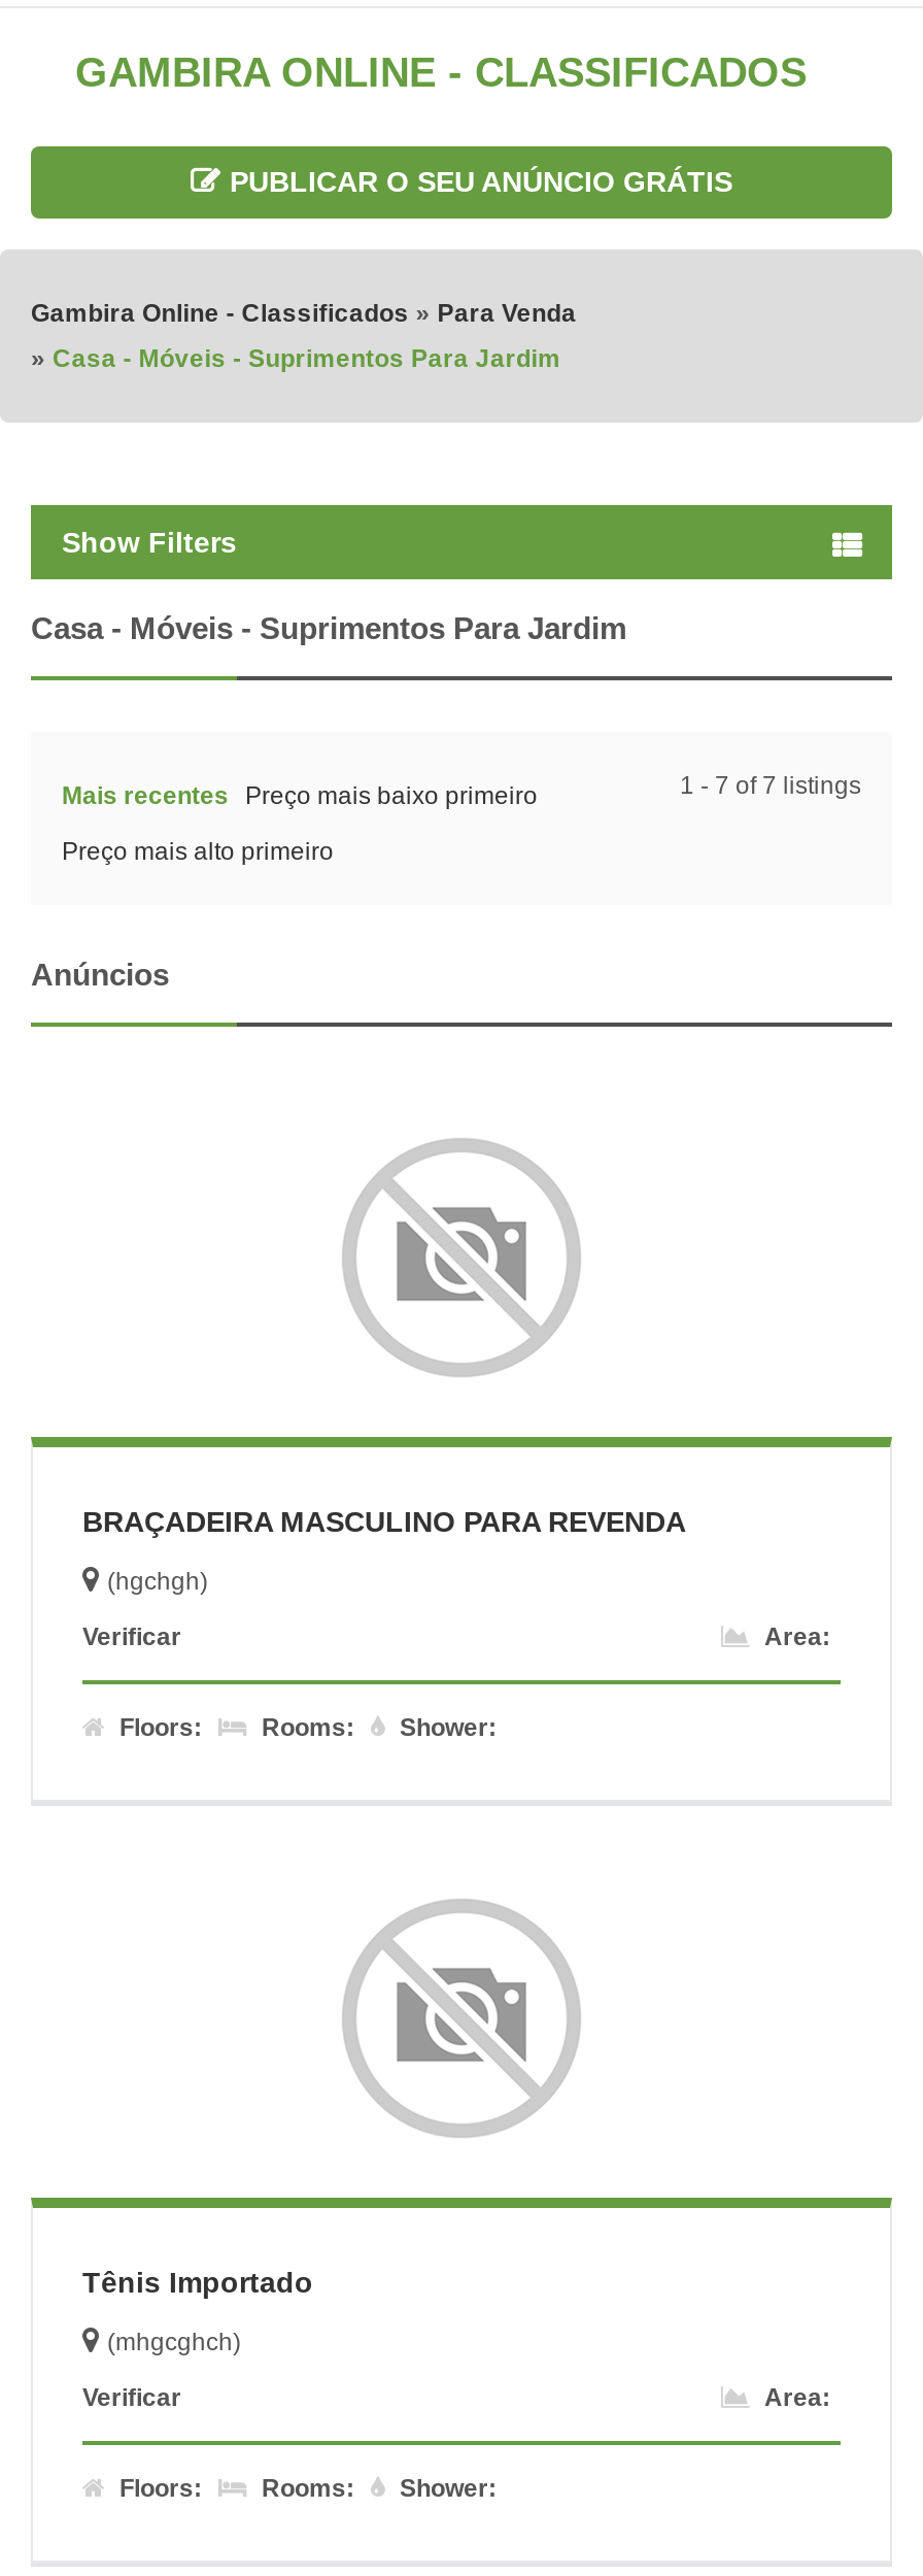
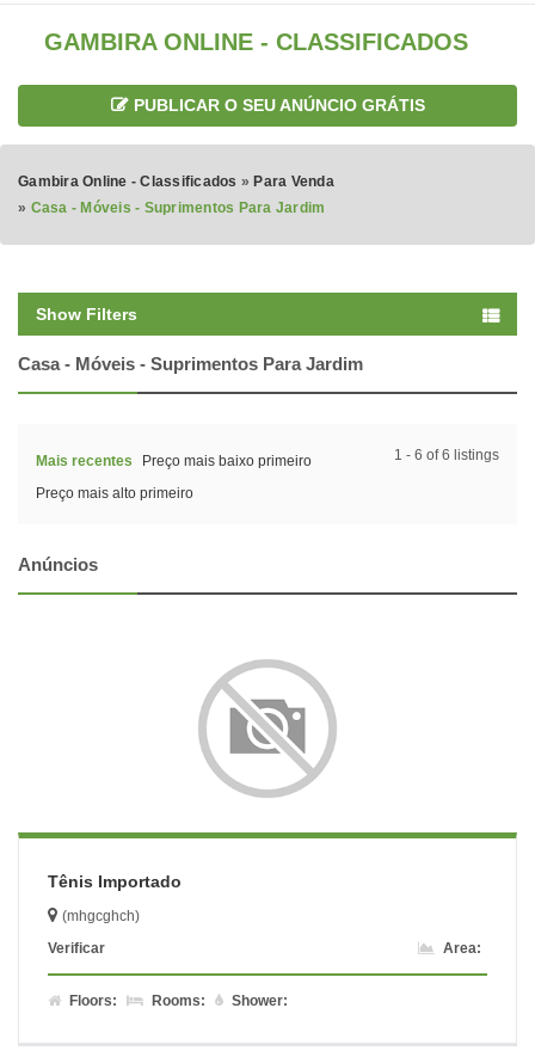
[680,771,861,800] 1 - 7 of 7 listings -> [394,447,499,463] 1 - 6 of 6 listings
[82,1505,830,1742] BRAÇADEIRA MASCULINO PARA REVENDA | (hgchgh) | Verificar | Area: | Floors: | Rooms: | Shower: -> none

